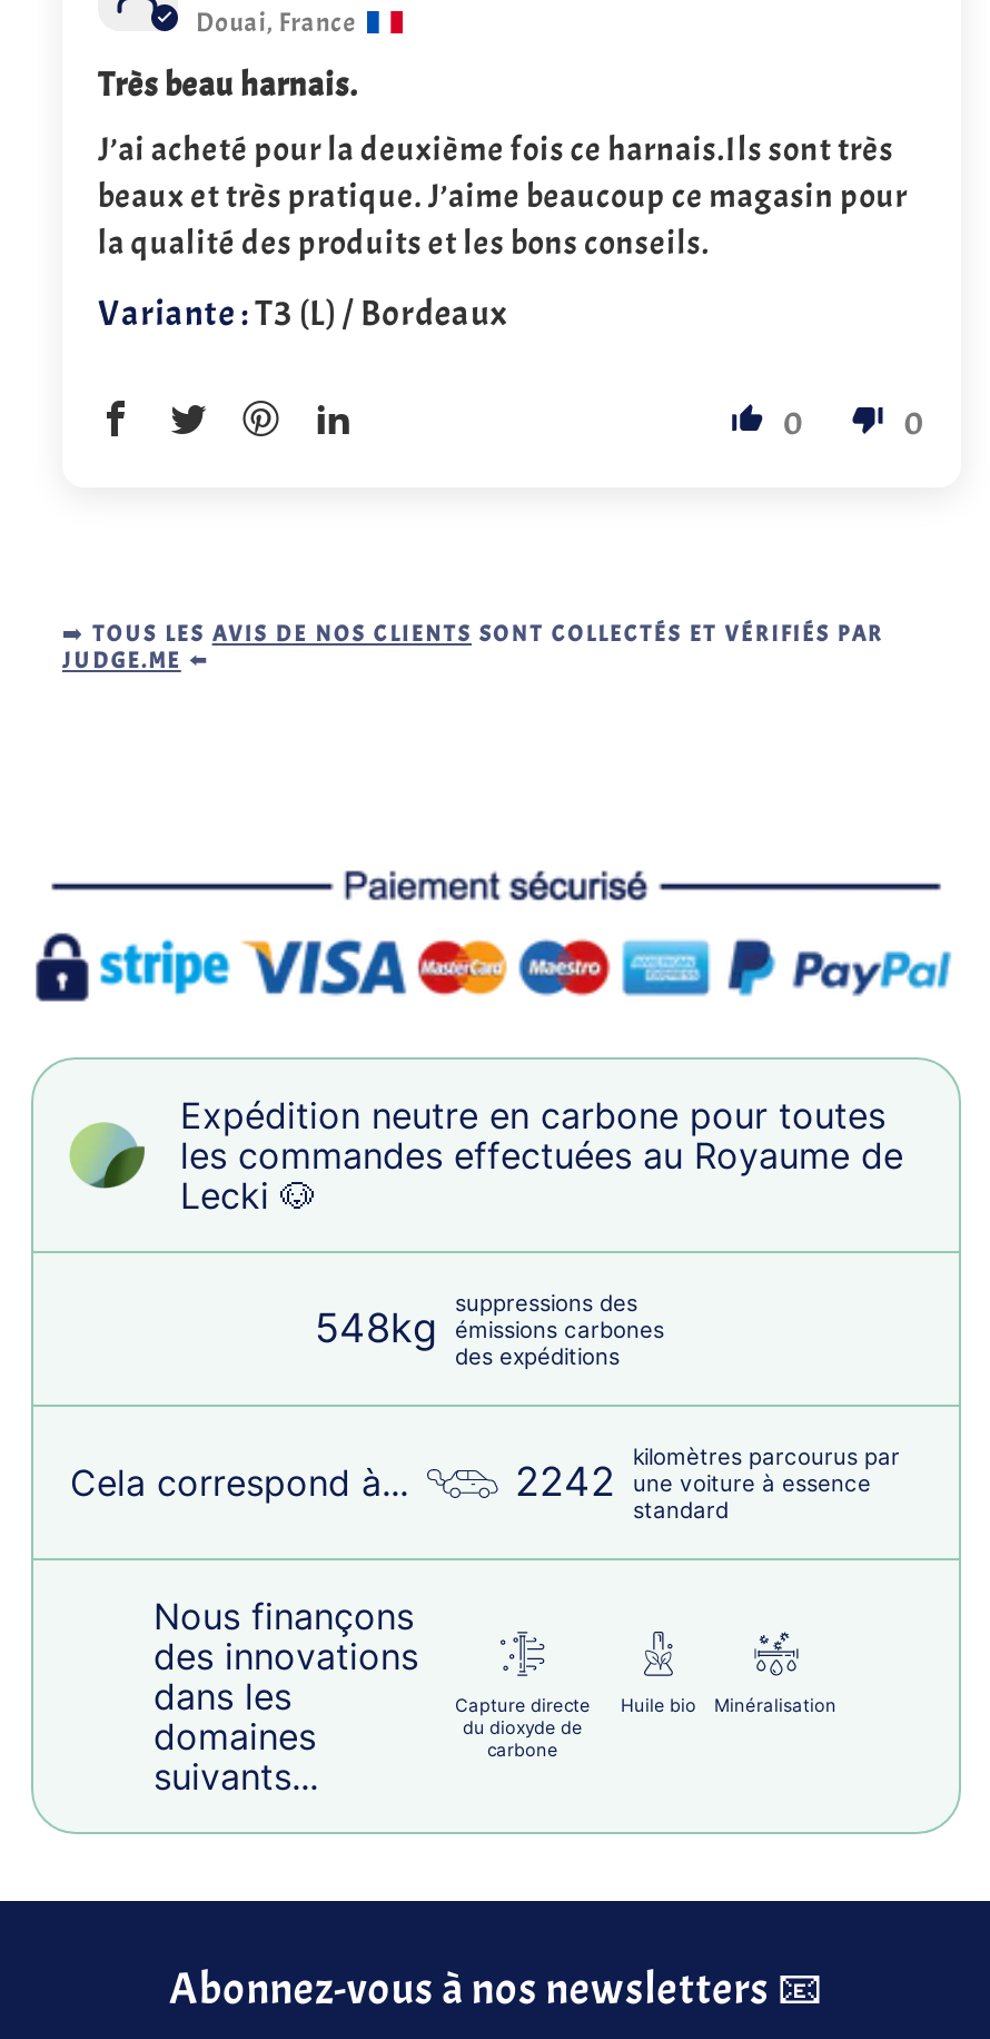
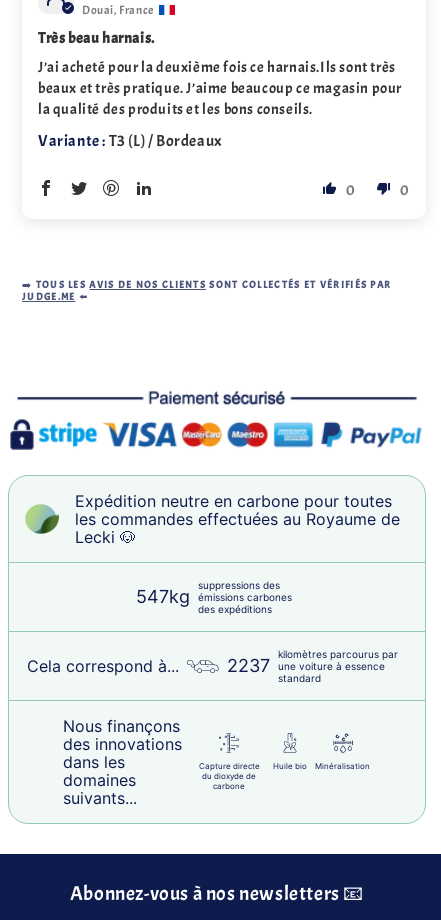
[315,1306,664,1352] 548kg émissions carbones -> [136,586,292,607] 547kg émissions carbones
[515,1459,871,1506] 2242 une voiture à essence -> [226,655,384,676] 2237 une voiture à essence

